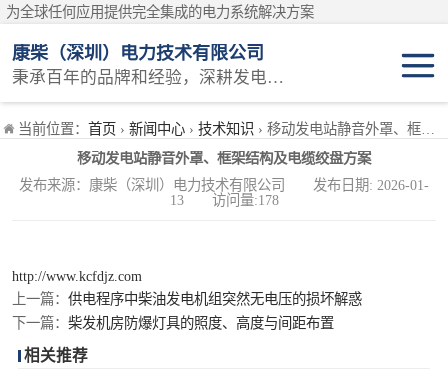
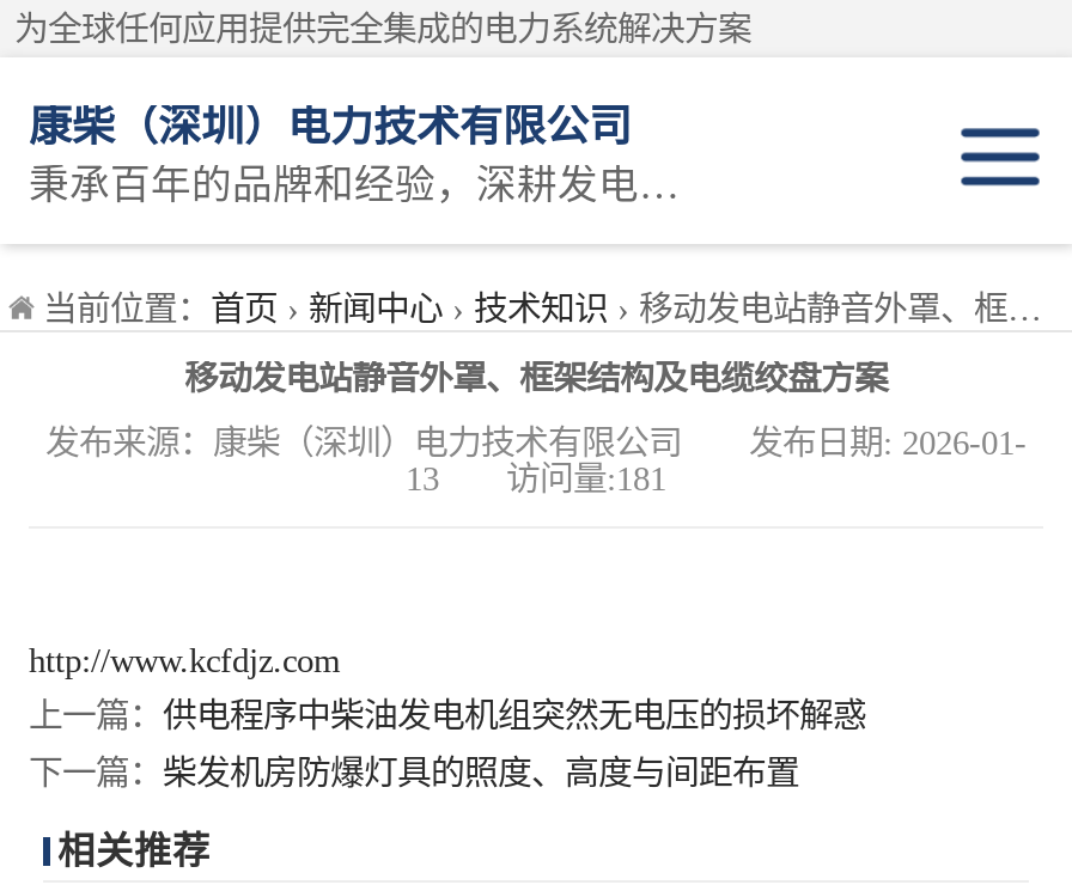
[169,192,278,208] 13 访问量:178 -> [406,459,666,498] 13 访问量:181

